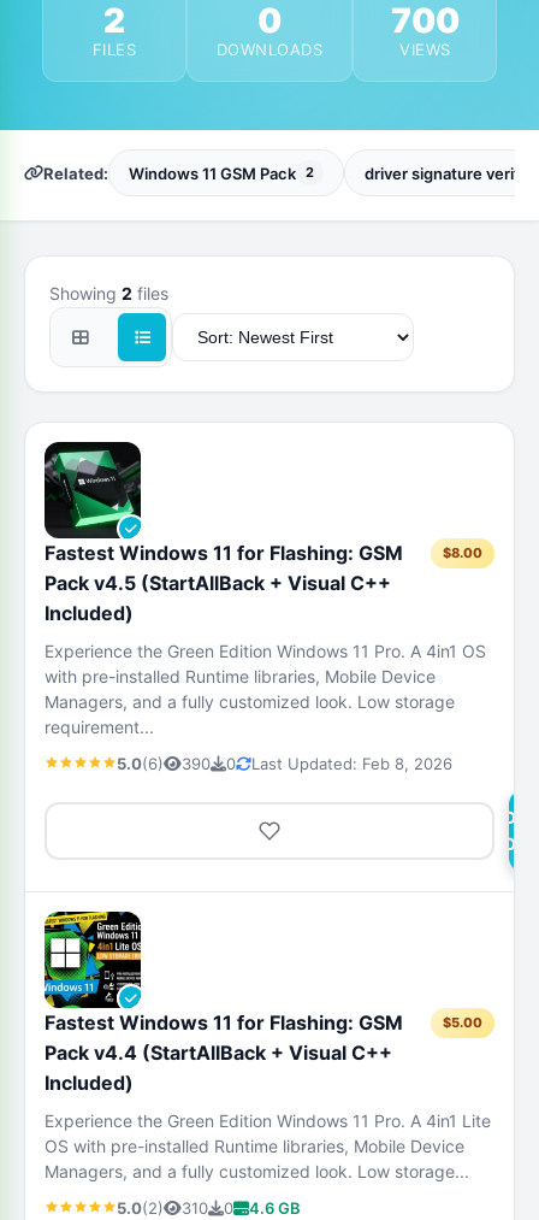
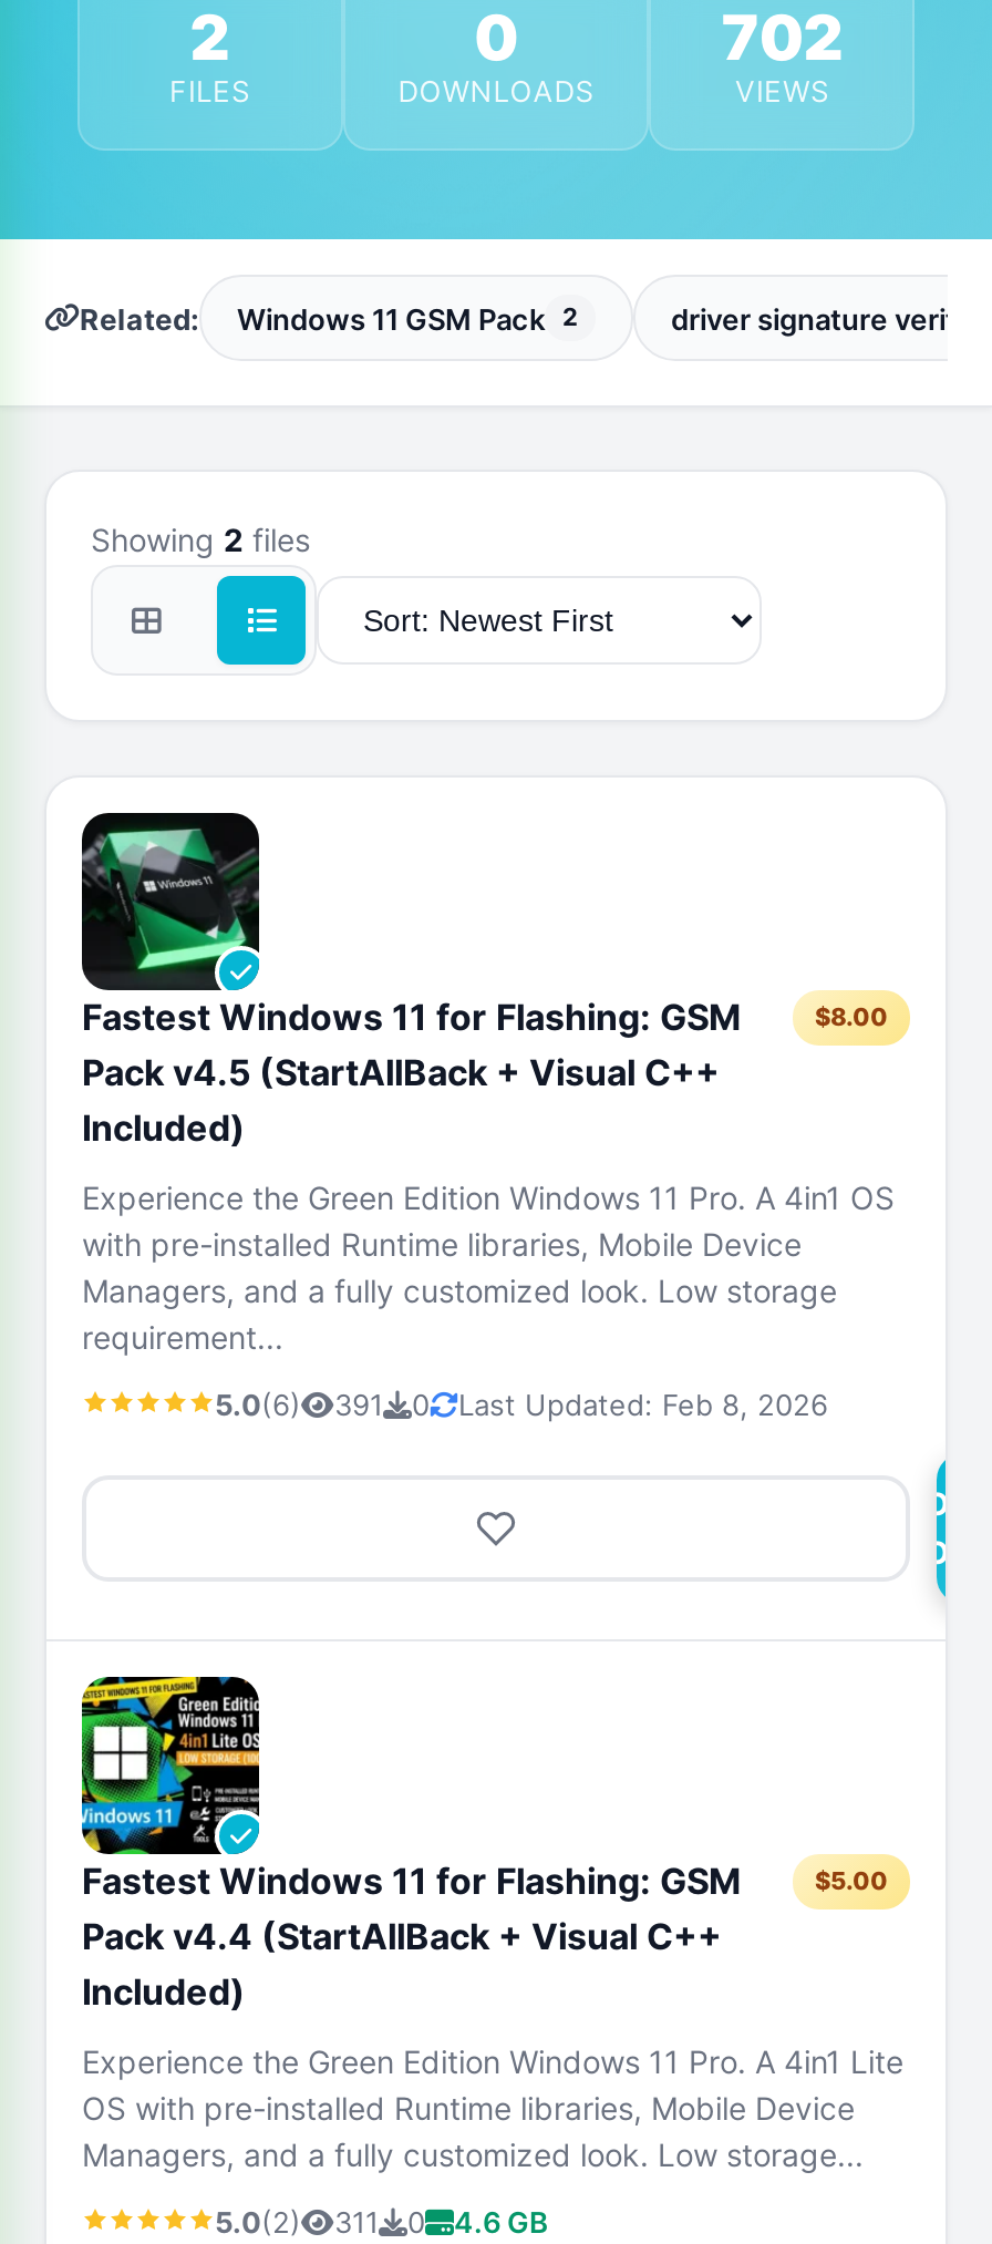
[391,0,459,41] 700 -> [721,0,843,75] 702
[117,754,452,773] 5.0(6) 390 0 Last Updated: Feb 8, 2026 -> [215,1387,828,1422] 5.0(6) 391 0 Last Updated: Feb 8, 2026
[117,1198,301,1218] 5.0(2) 310 0 4.6 GB -> [215,2204,549,2240] 5.0(2) 311 0 4.6 GB

